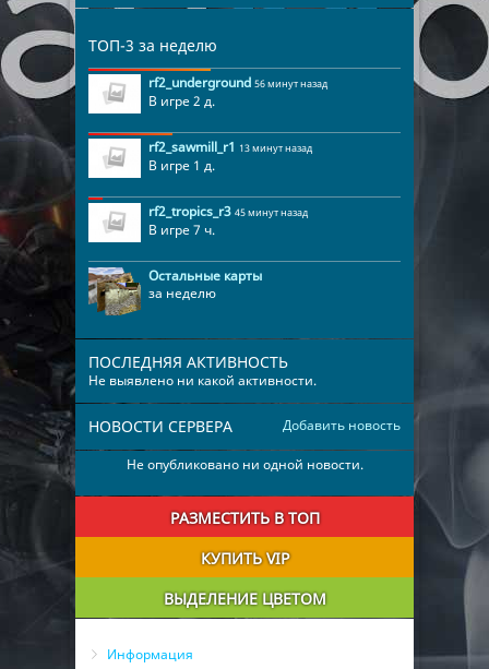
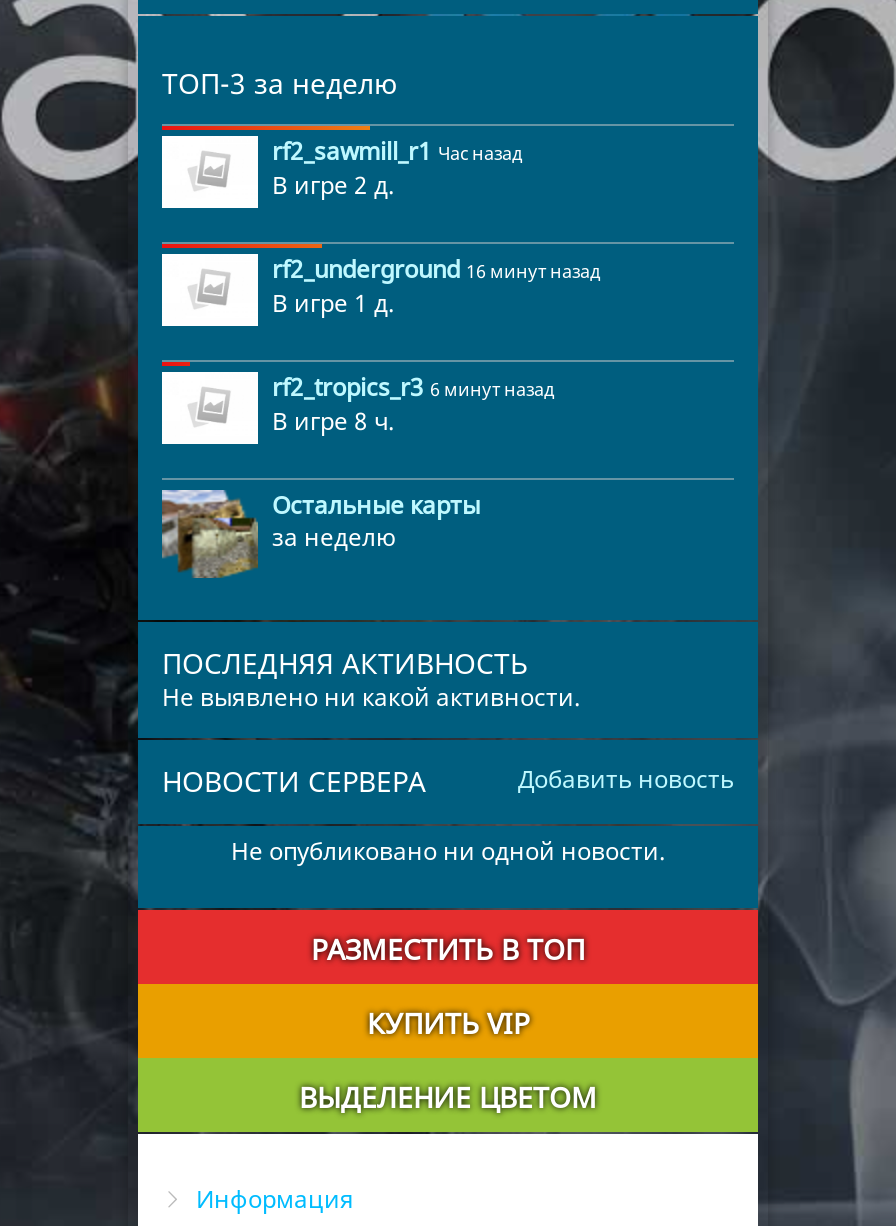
[148,74,327,92] rf2_underground 56 минут назад -> [272,135,522,169] rf2_sawmill_r1 Час назад
[148,138,312,157] rf2_sawmill_r1 13 минут назад -> [272,253,600,287] rf2_underground 16 минут назад
[148,202,308,221] rf2_tropics_r3 45 минут назад -> [272,371,554,405] rf2_tropics_r3 6 минут назад
[148,221,215,239] В игре 7 ч. -> [272,405,394,439] В игре 8 ч.

